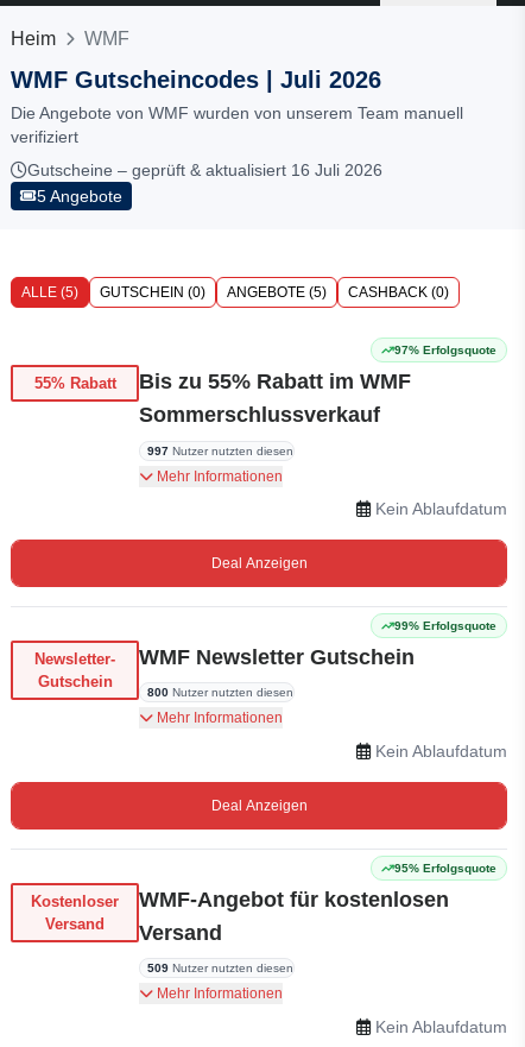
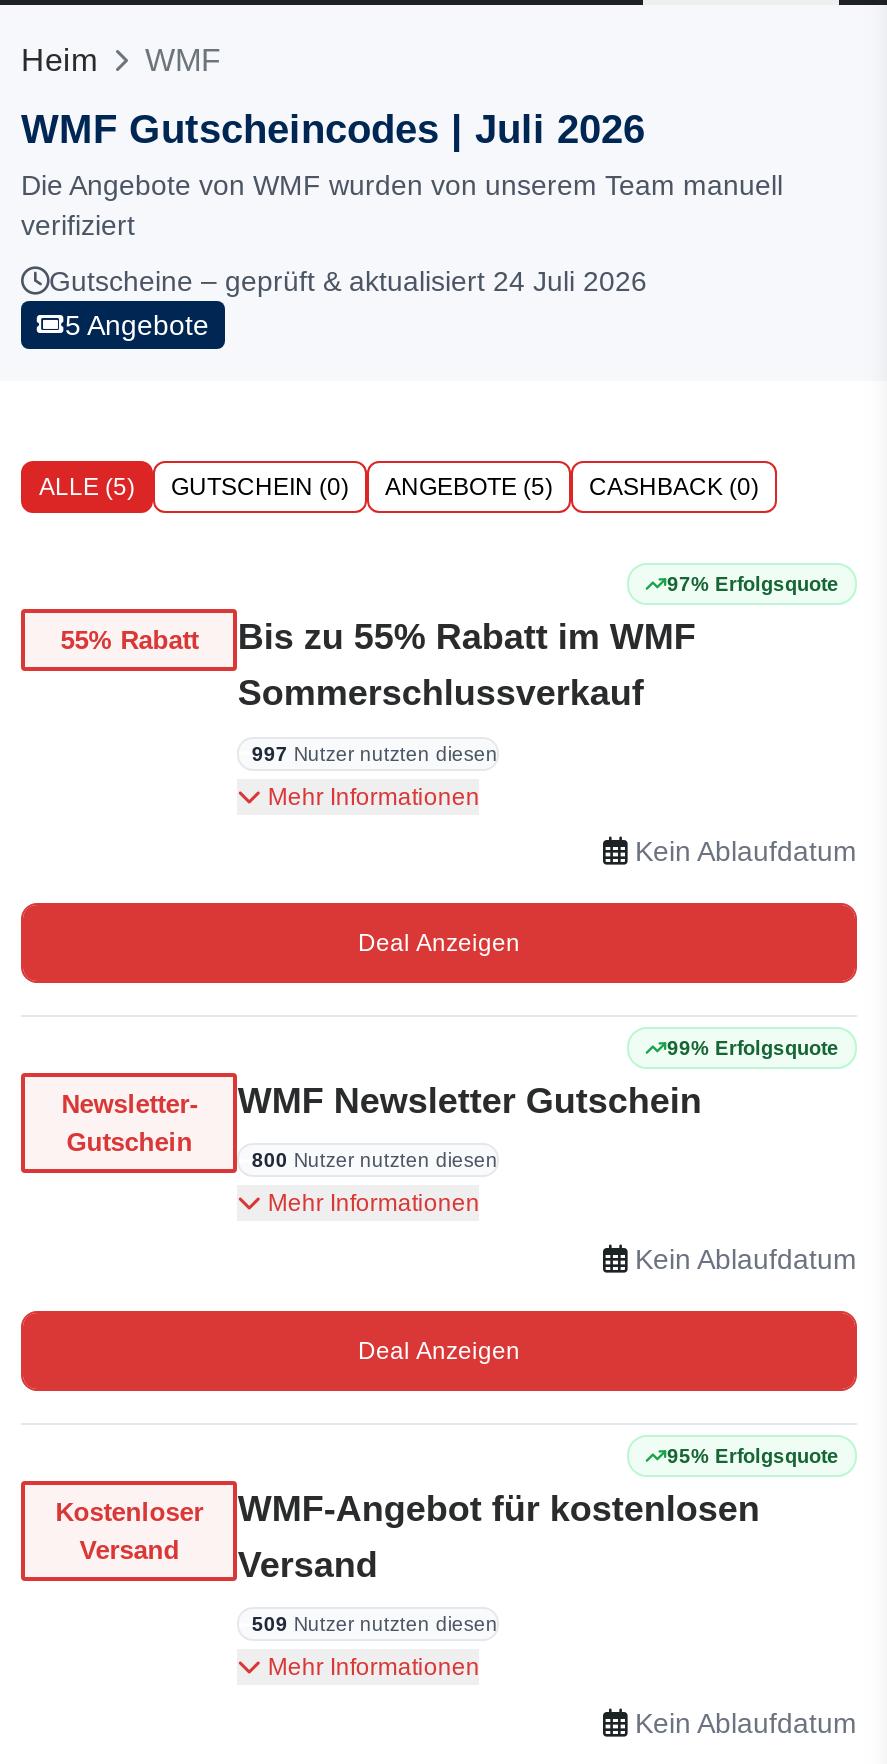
[27,160,382,179] Gutscheine – geprüft & aktualisiert 16 Juli 2026 -> [49,265,647,297] Gutscheine – geprüft & aktualisiert 24 Juli 2026

